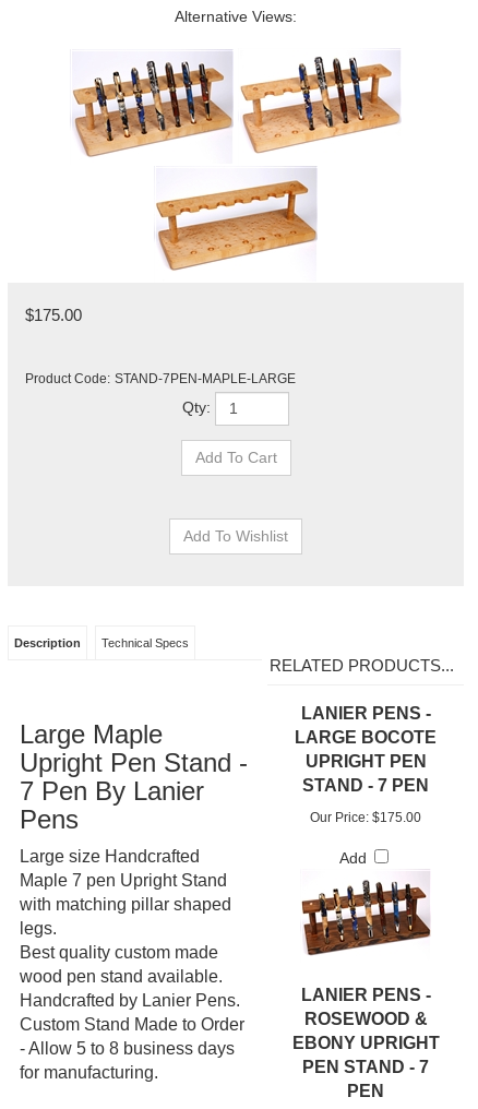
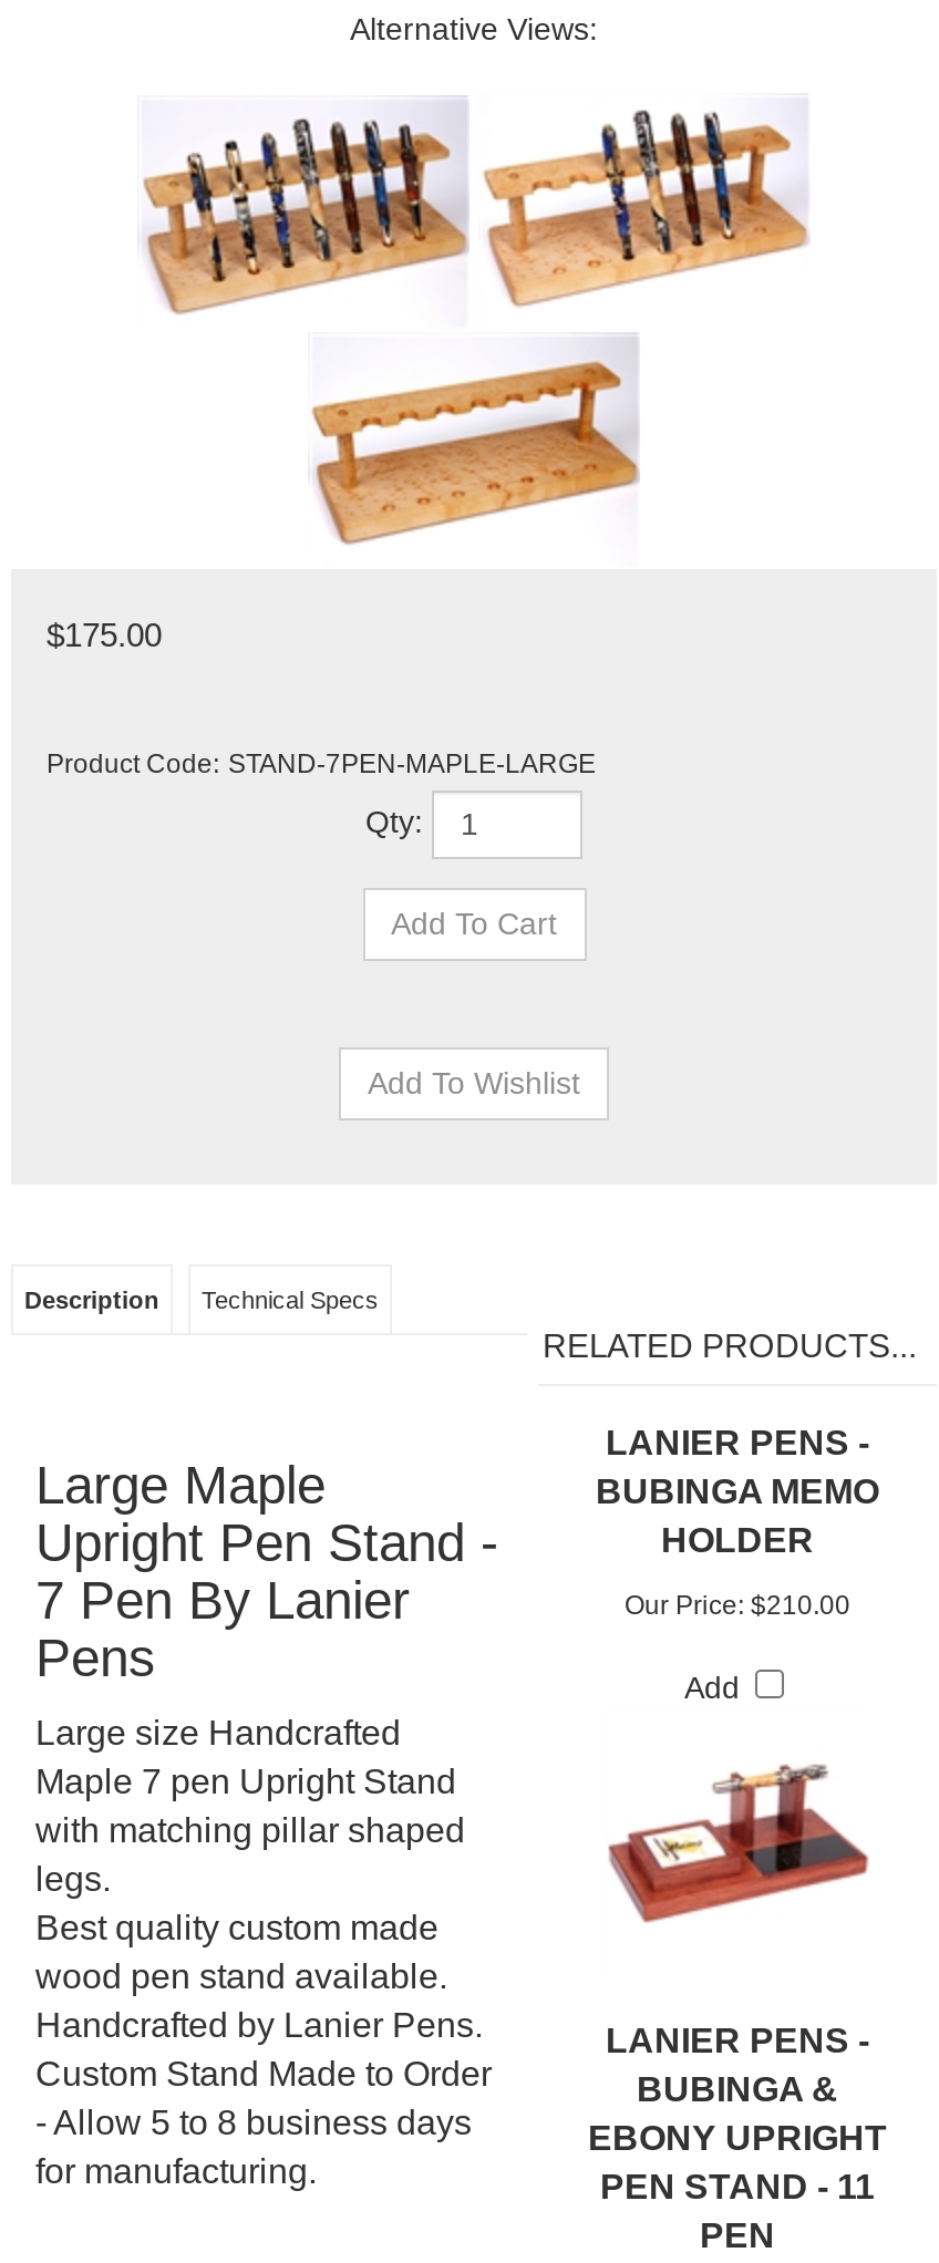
[295,727,437,794] LARGE BOCOTE | UPRIGHT PEN | STAND - 7 PEN -> [596,1470,879,1557] BUBINGA MEMO | HOLDER
[310,809,421,824] Our Price: $175.00 -> [625,1588,850,1619] Our Price: $210.00
moved [339,848,371,866] -> [684,1667,749,1703]: Add
[300,872,431,956] [image] -> [607,1763,868,1933] [image]
[304,1009,427,1027] ROSEWOOD & -> [637,2068,838,2106] BUBINGA &
[302,1057,429,1075] PEN STAND - 7 -> [600,2166,875,2203] PEN STAND - 11

